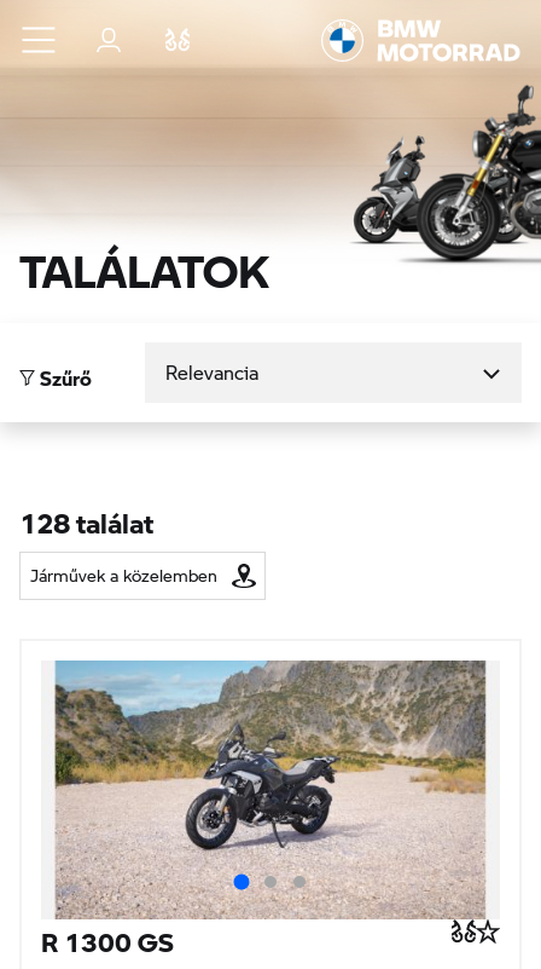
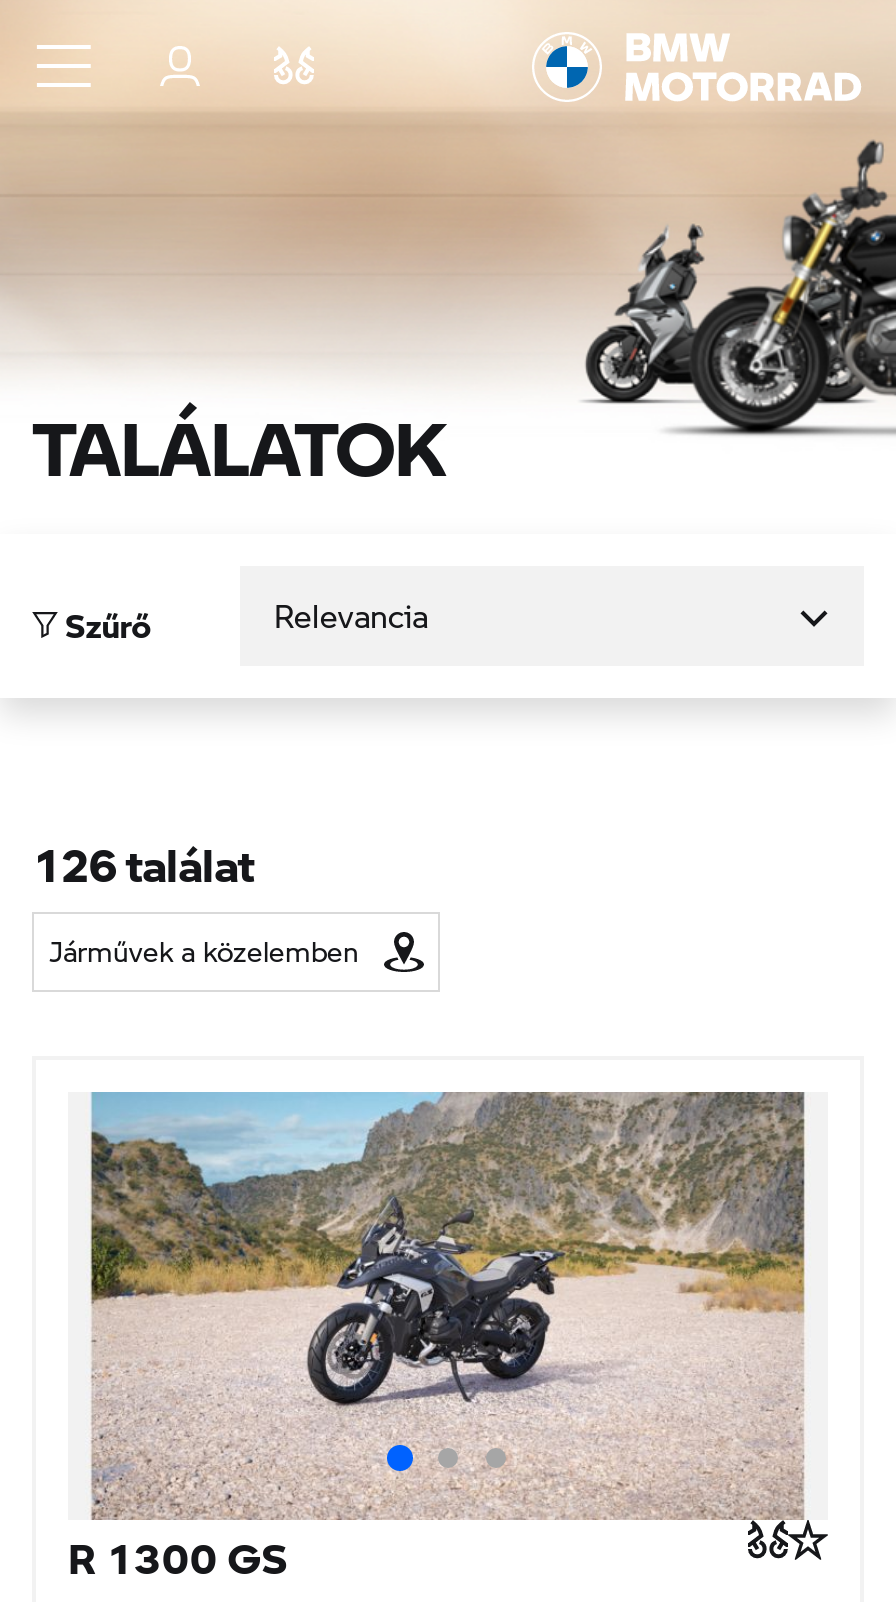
[19,490,153,542] 128 találat -> [32,810,254,896] 126 találat

